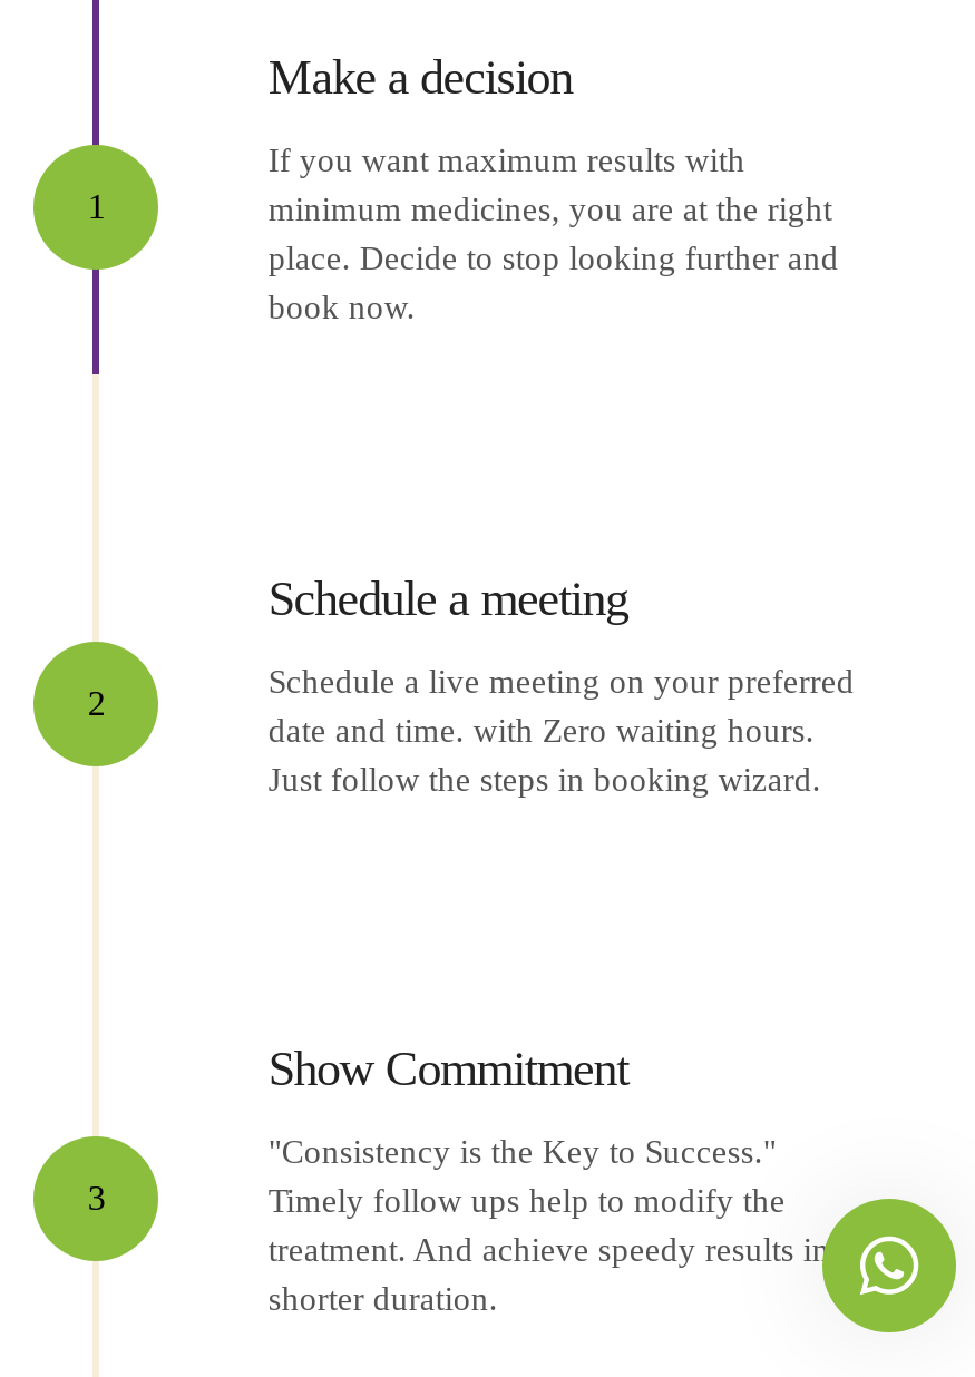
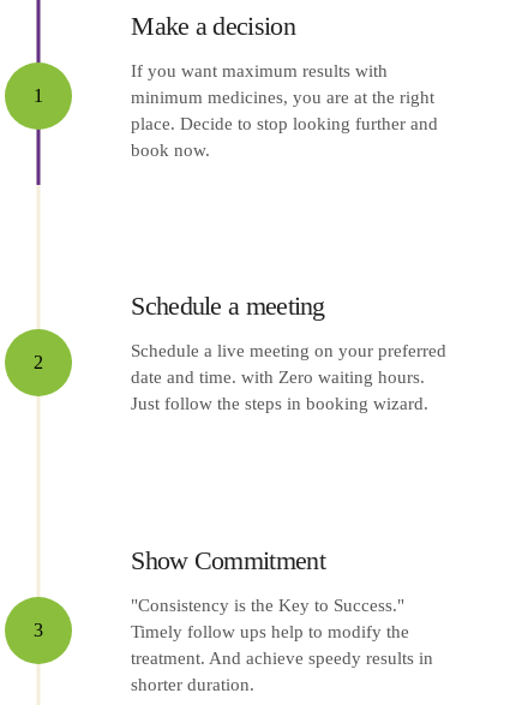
[820,1195,958,1336] [image] -> none

